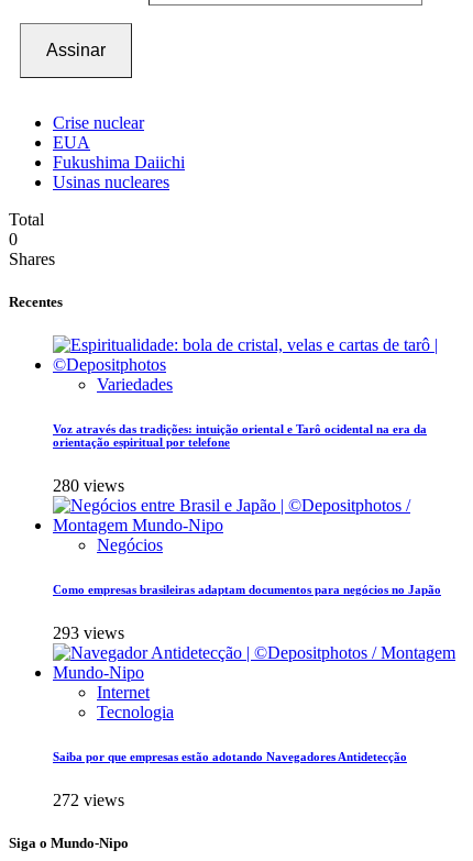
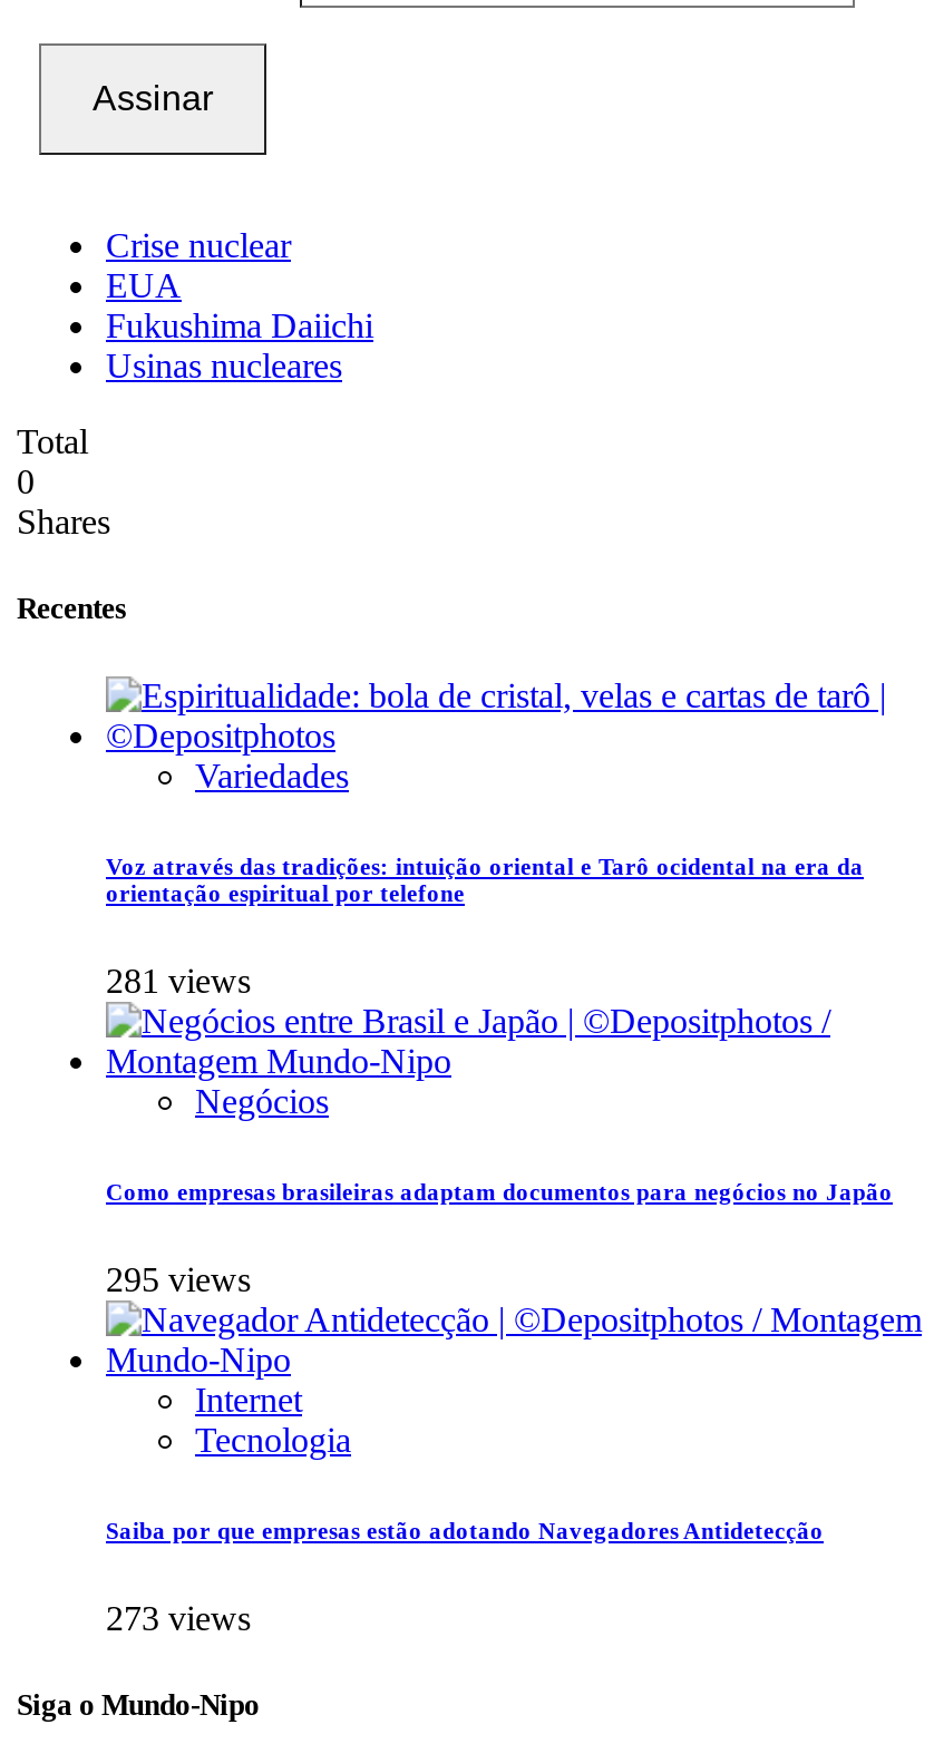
[53,477,124,495] 280 views -> [106,963,251,1000] 281 views
[53,624,124,643] 293 views -> [106,1261,251,1299] 295 views
[53,791,124,810] 272 views -> [106,1600,251,1637] 273 views

